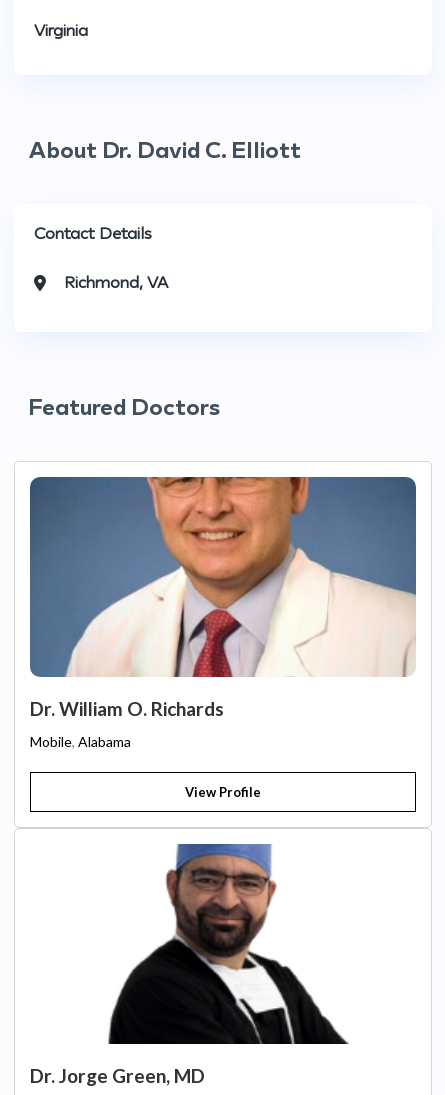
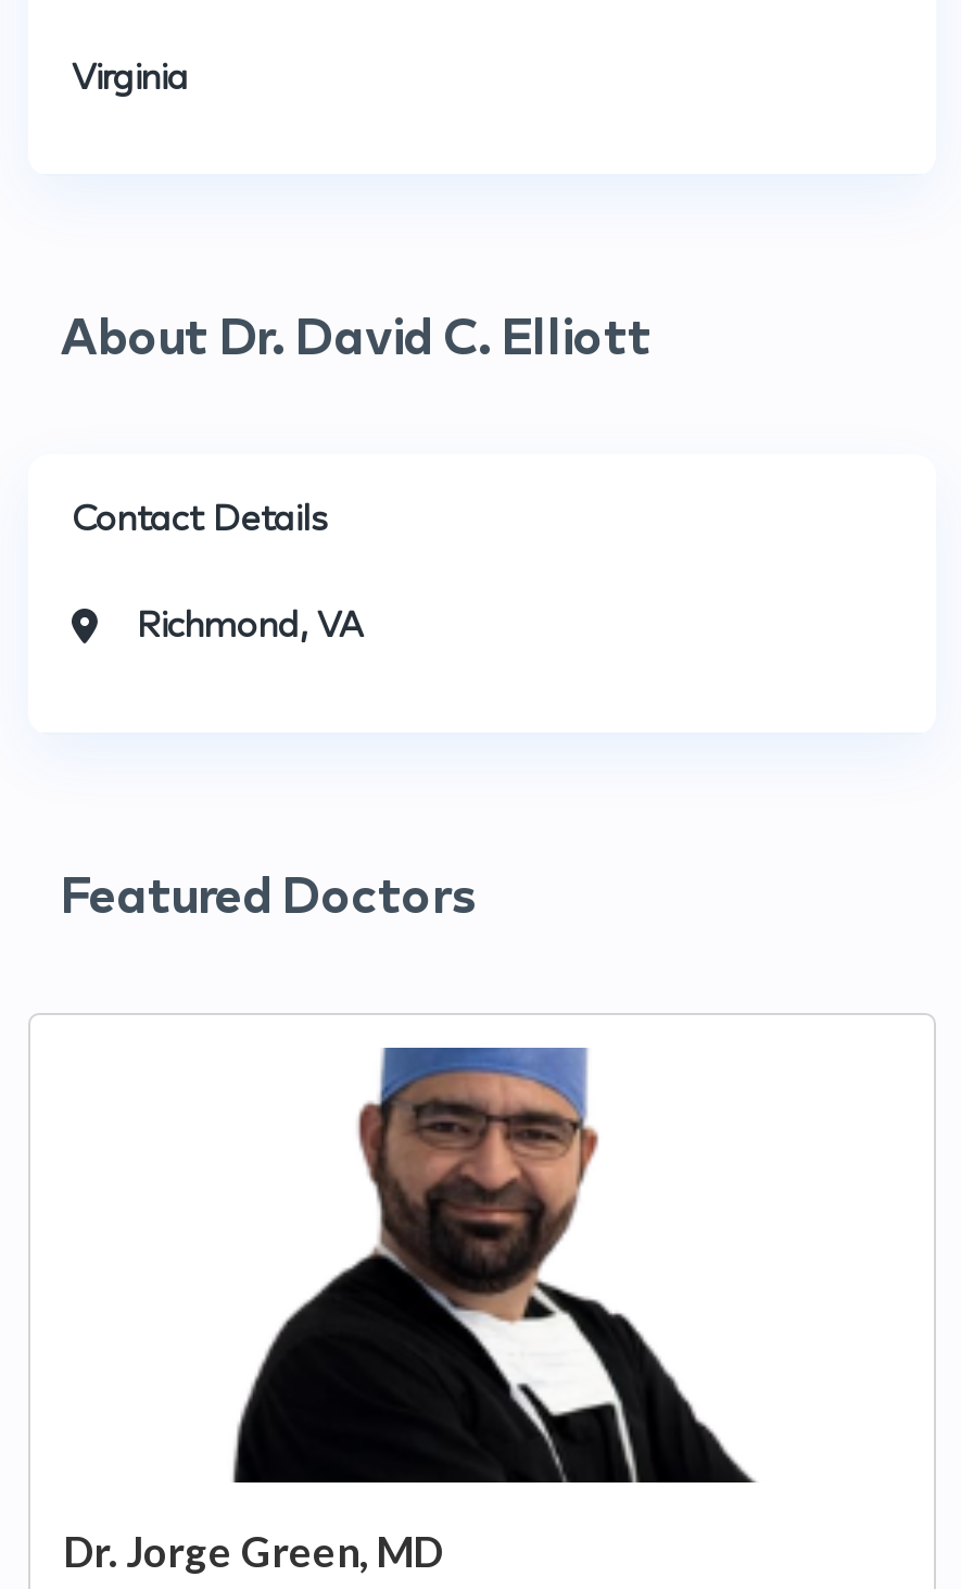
[29,476,417,800] [image] | Dr. William O. Richards | Mobile, Alabama | View Profile -> none

